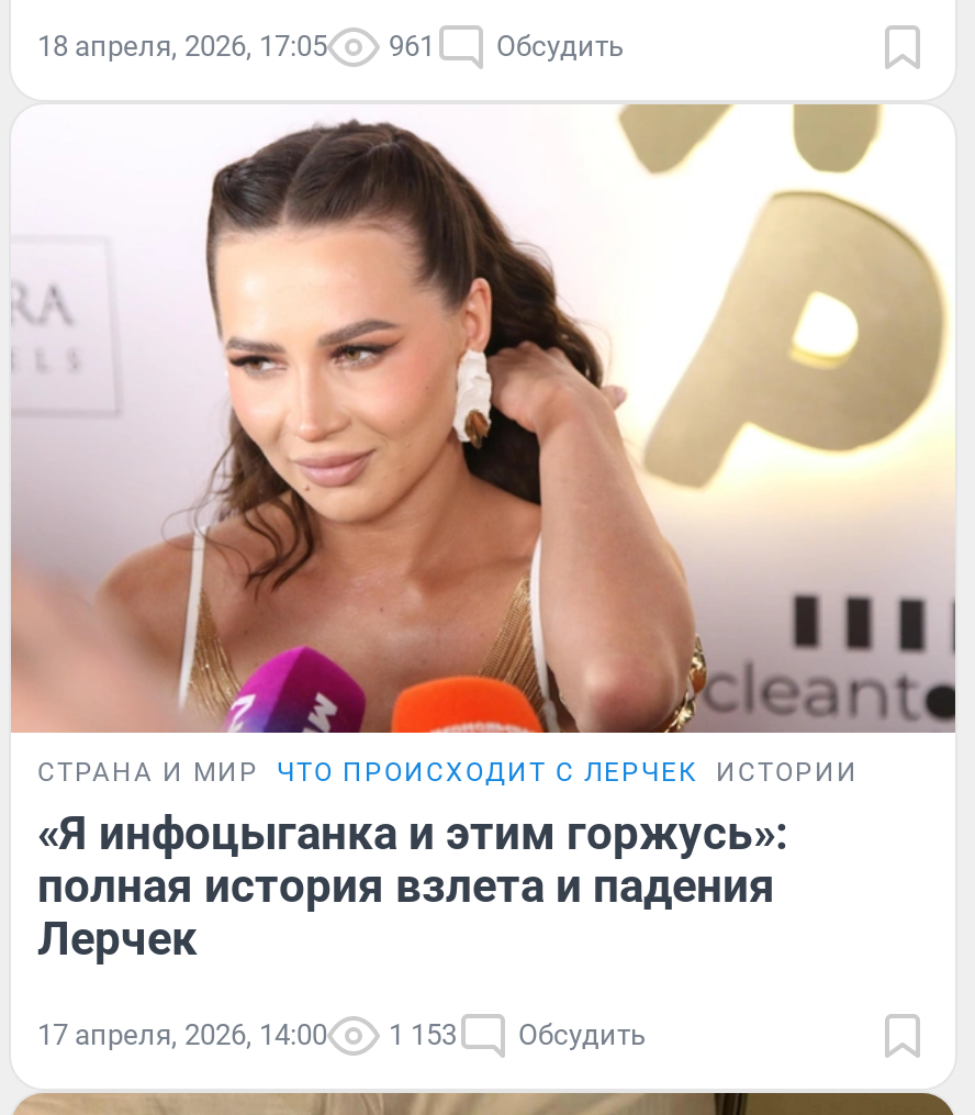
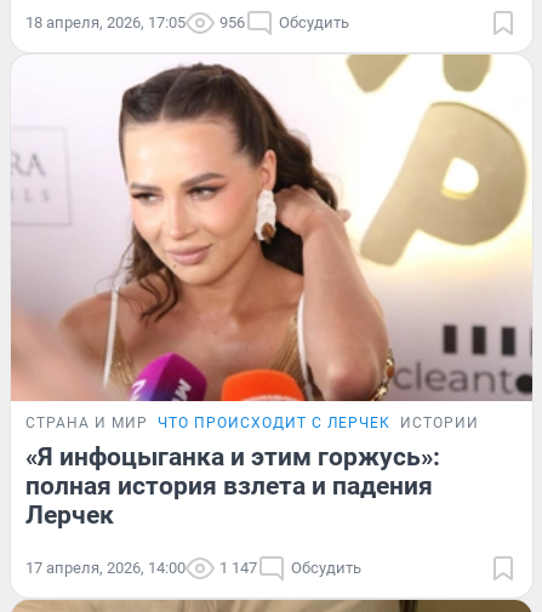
[37,29,624,62] 18 апреля, 2026, 17:05 961 Обсудить -> [25,13,349,31] 18 апреля, 2026, 17:05 956 Обсудить
[37,1019,646,1052] 17 апреля, 2026, 14:00 1 153 Обсудить -> [25,559,361,577] 17 апреля, 2026, 14:00 1 147 Обсудить

